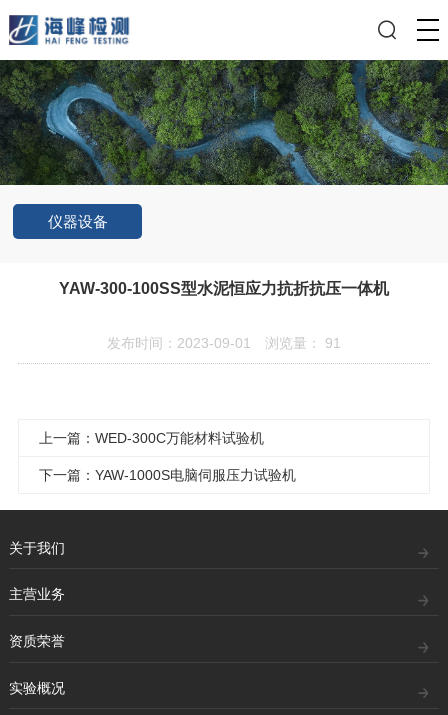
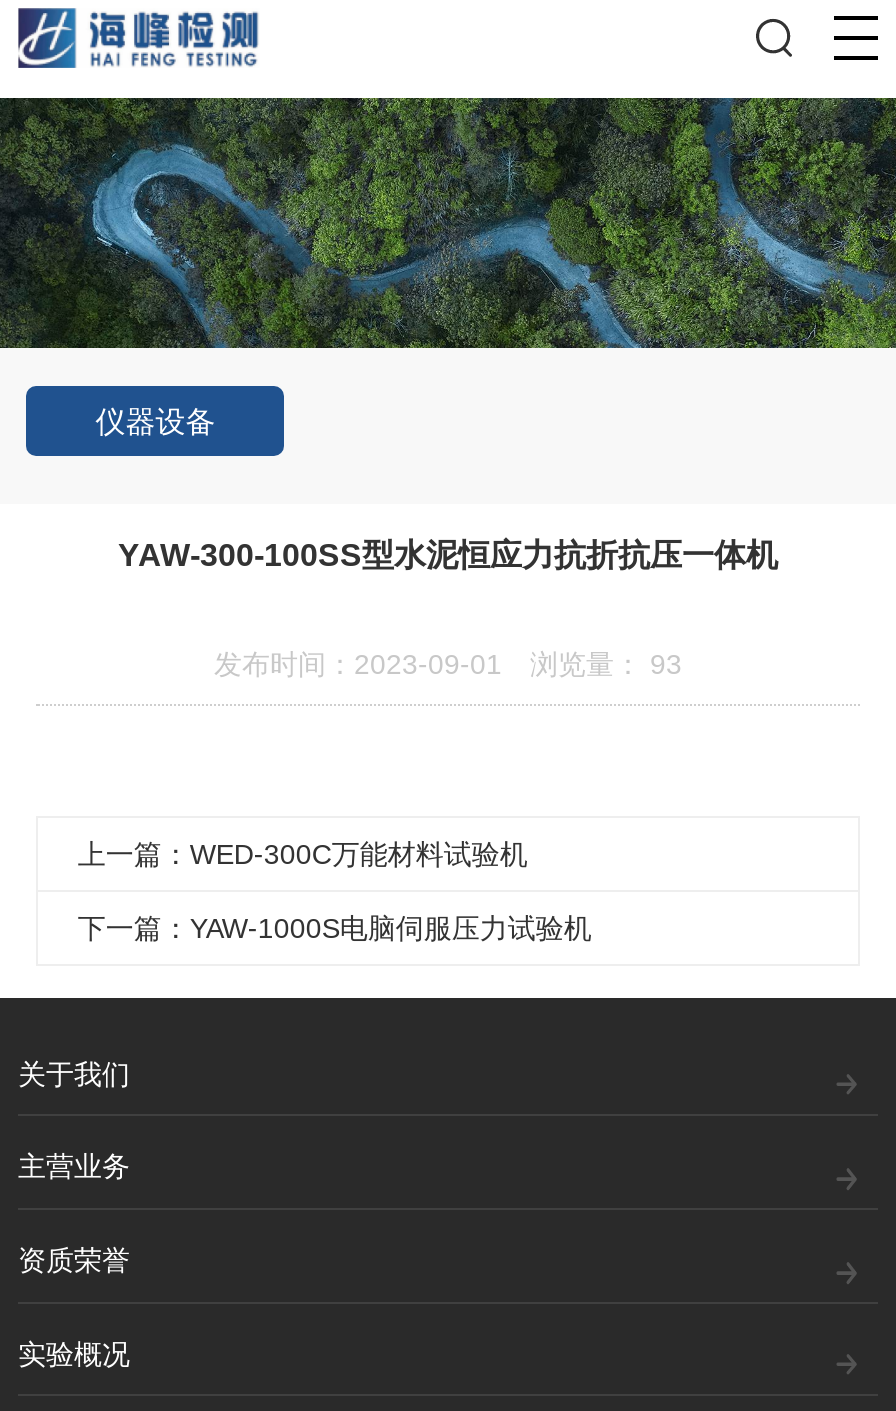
[107,335,341,351] 发布时间：2023-09-01 浏览量： 91 -> [214,648,682,681] 发布时间：2023-09-01 浏览量： 93

